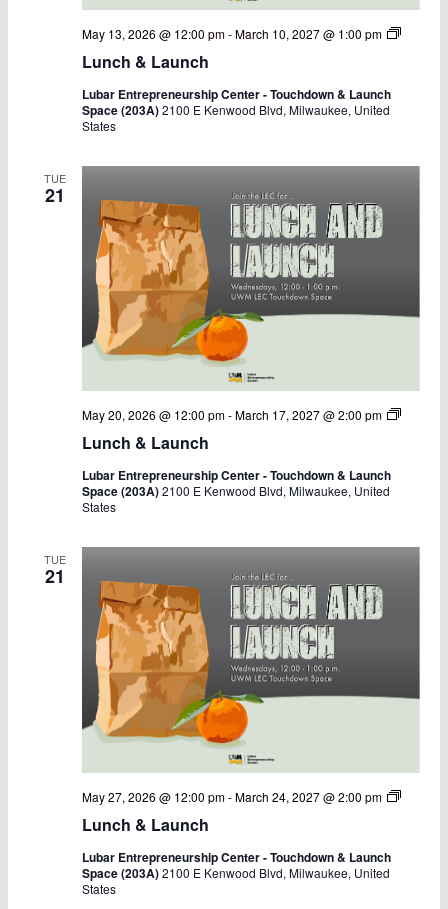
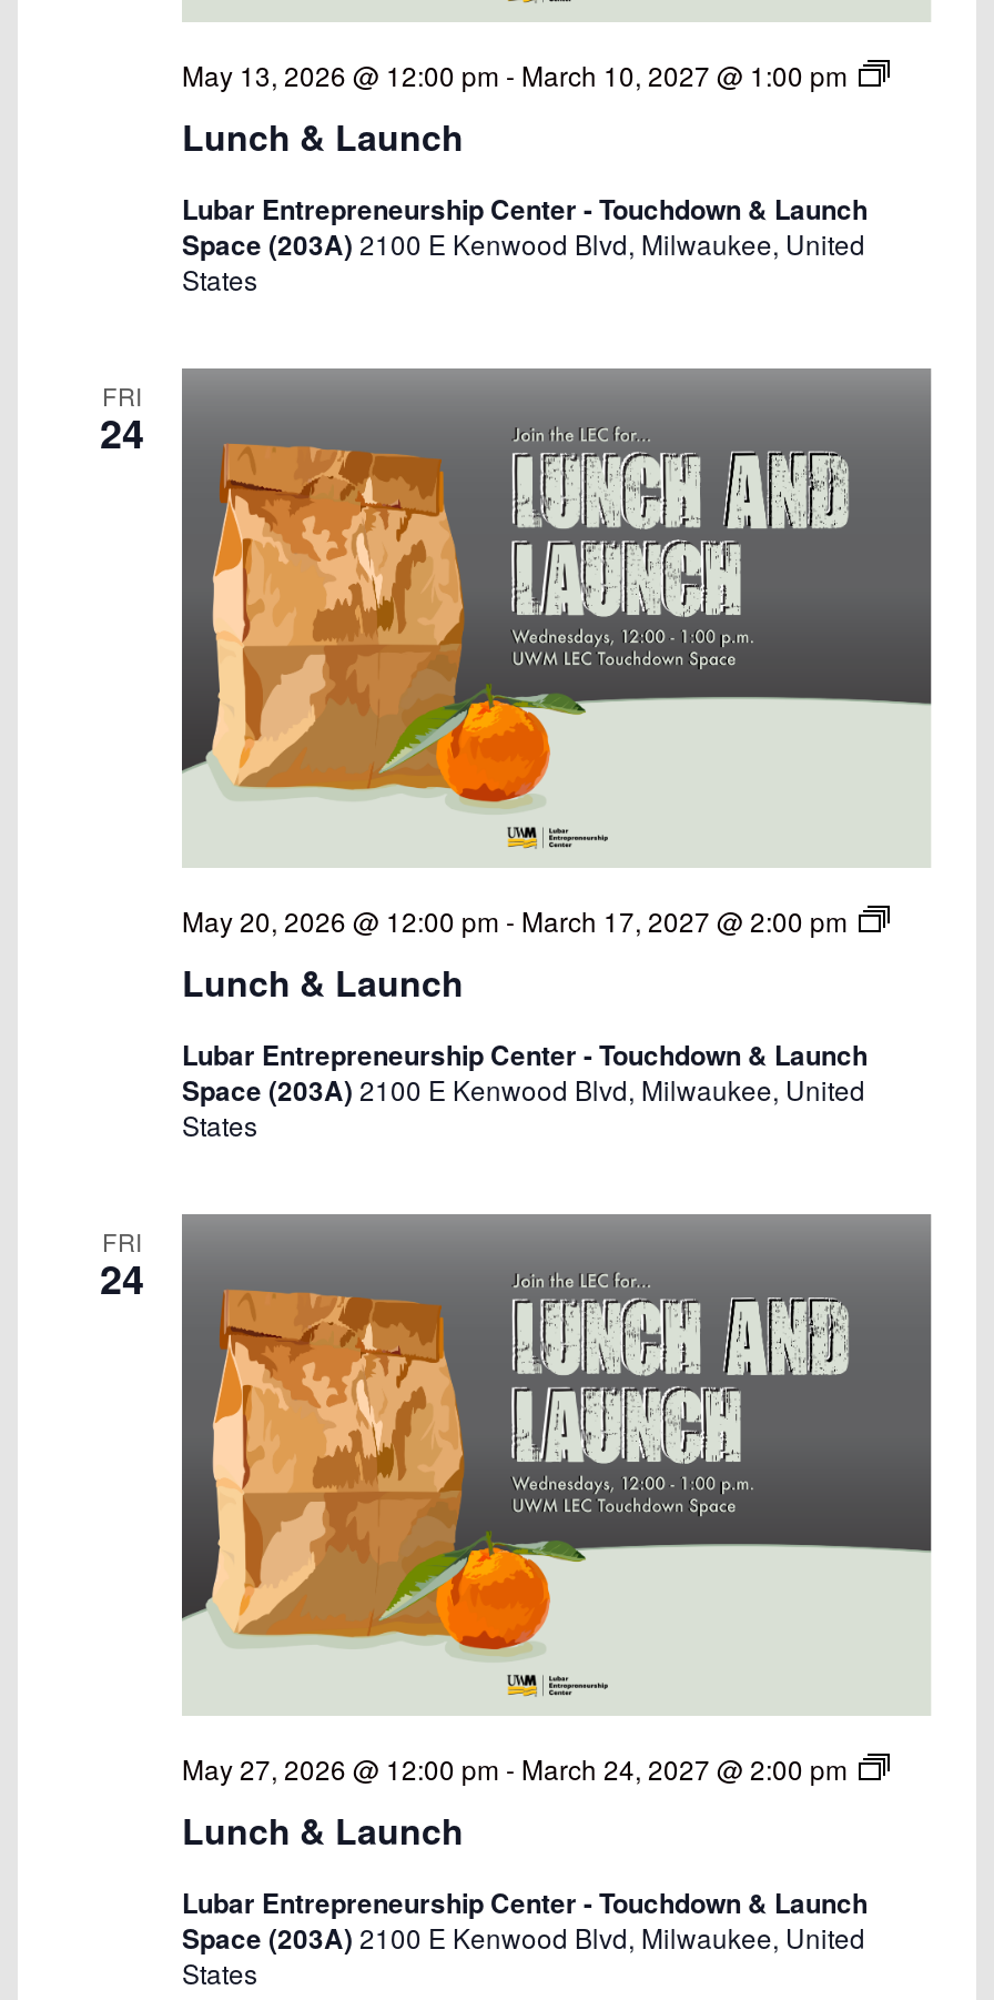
[44,170,66,208] TUE | 21 -> [100,377,144,462] FRI | 24
[44,551,66,589] TUE | 21 -> [100,1224,144,1308] FRI | 24

